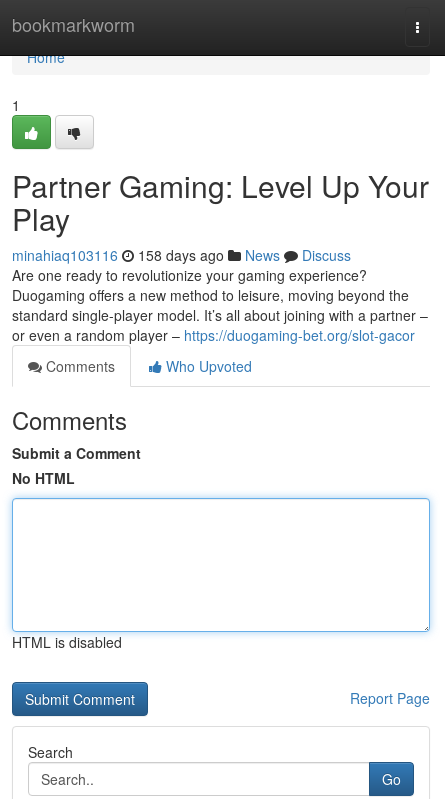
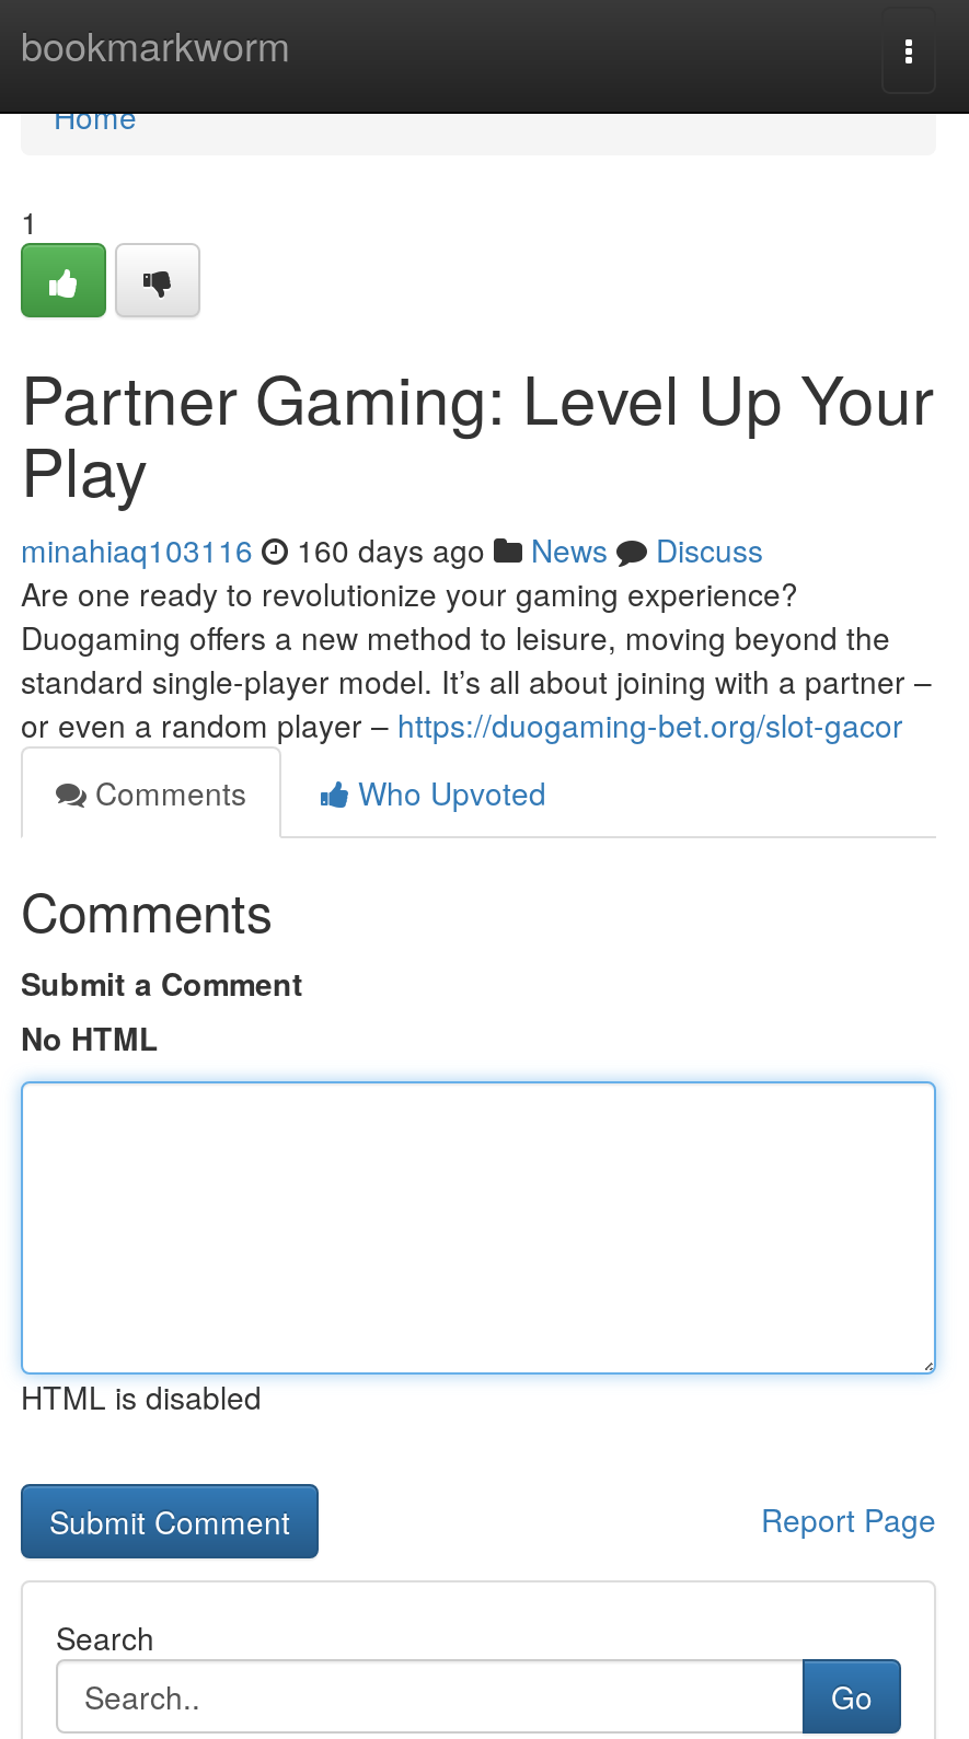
[12,245,351,265] minahiaq103116 158 days ago News Discuss -> [21,528,763,571] minahiaq103116 160 days ago News Discuss

